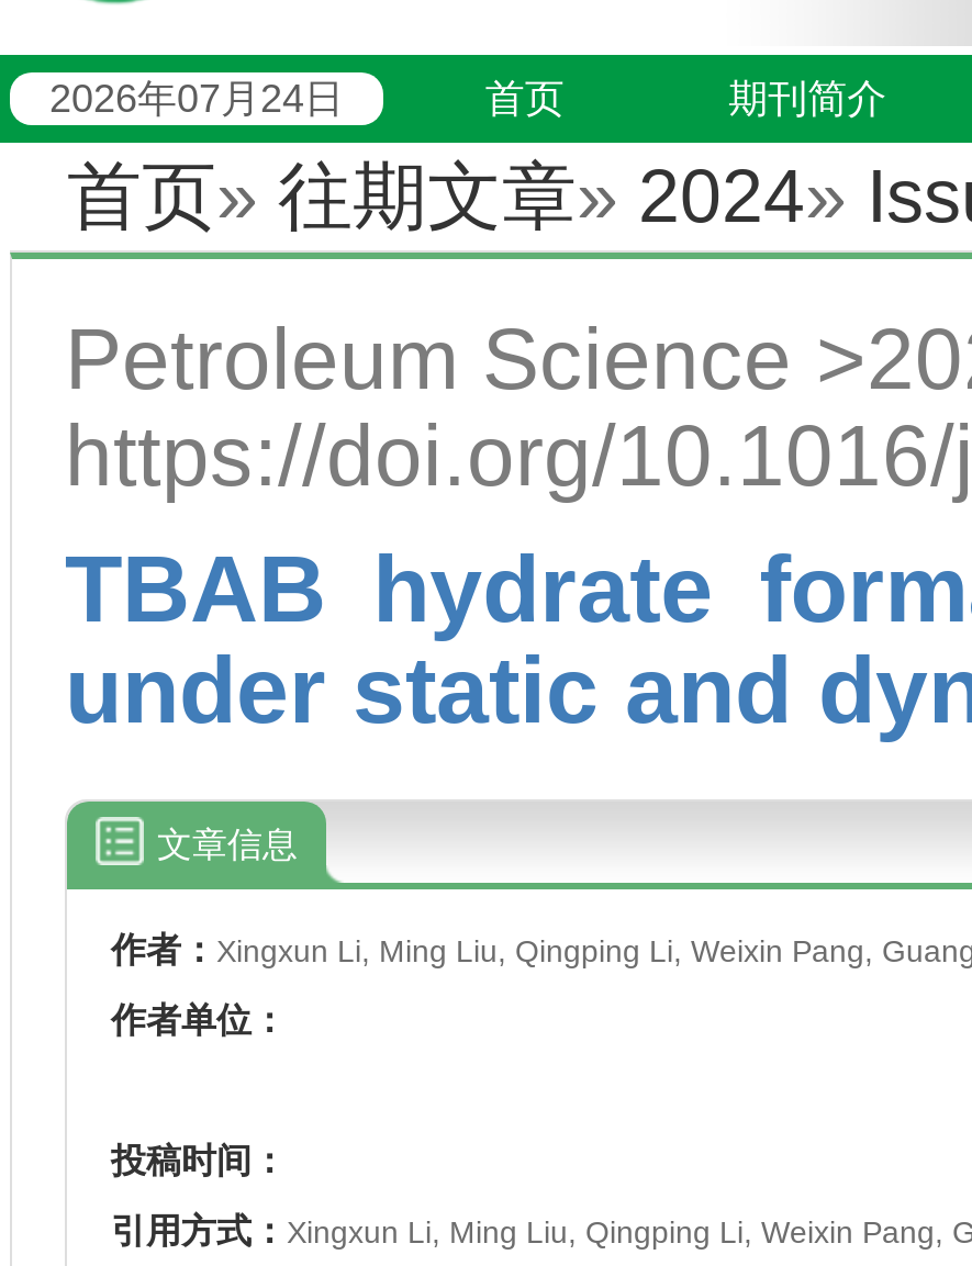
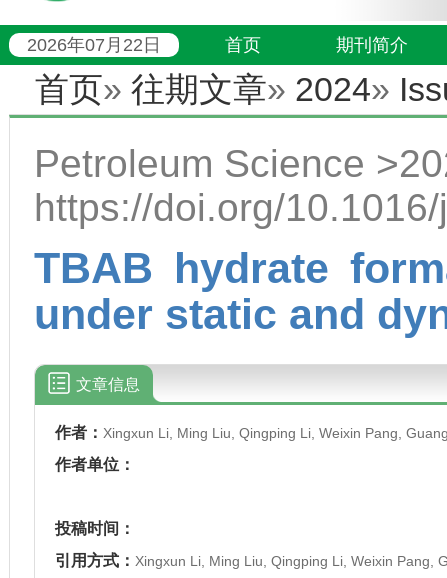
[49,77,344,121] 2026年07月24日 -> [27,35,161,55] 2026年07月22日

